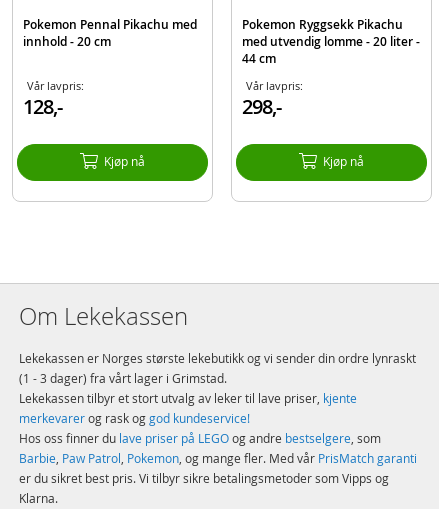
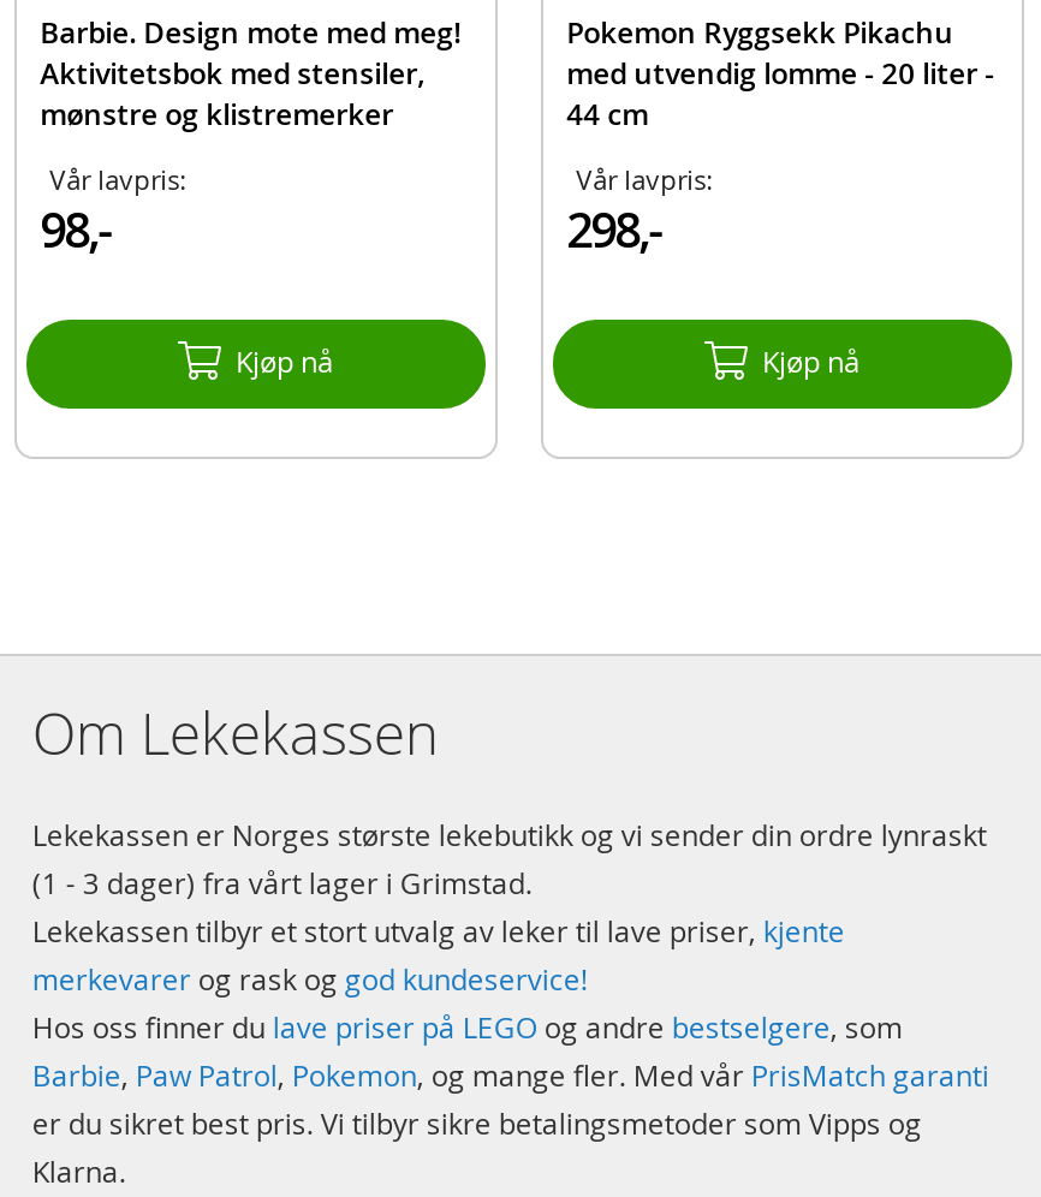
[23,16,197,50] Pokemon Pennal Pikachu med | innhold - 20 cm -> [40,12,461,135] Barbie. Design mote med meg! | Aktivitetsbok med stensiler, | mønstre og klistremerker
[23,93,62,120] 128,- -> [40,198,110,262] 98,-

